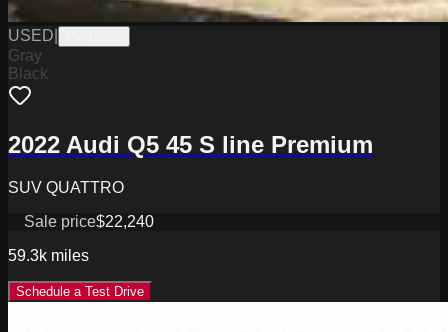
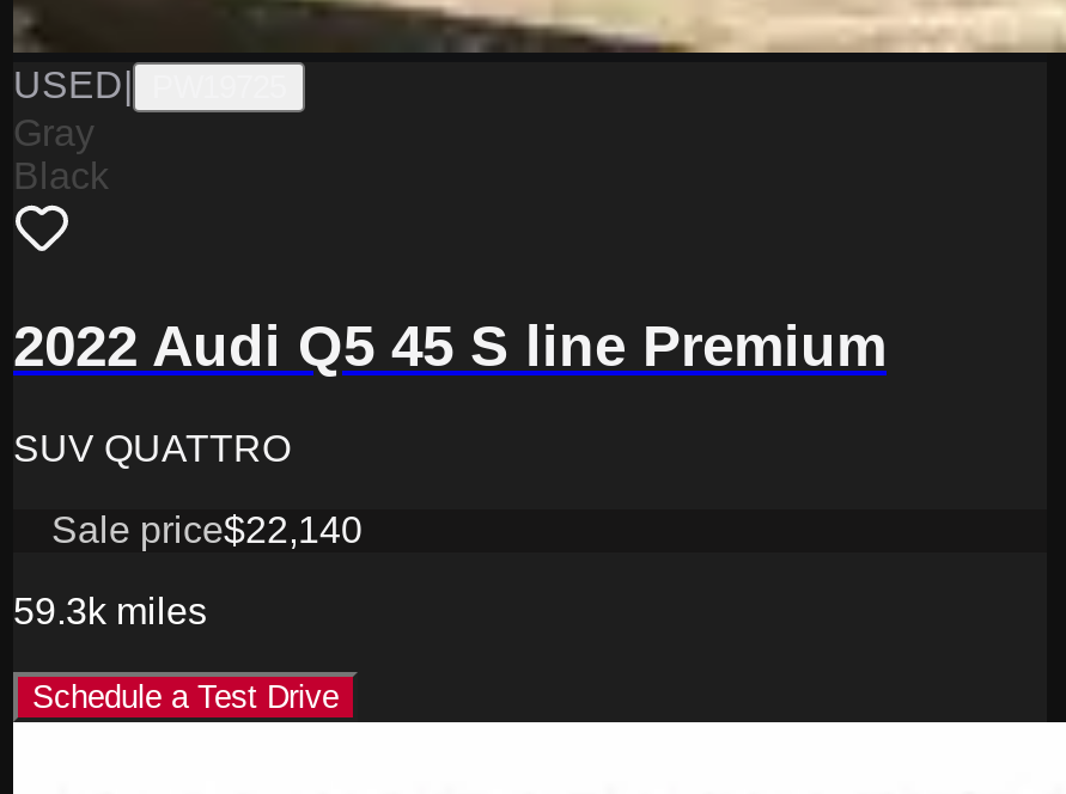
[24,212,154,229] Sale price$22,240 -> [51,508,363,549] Sale price$22,140

